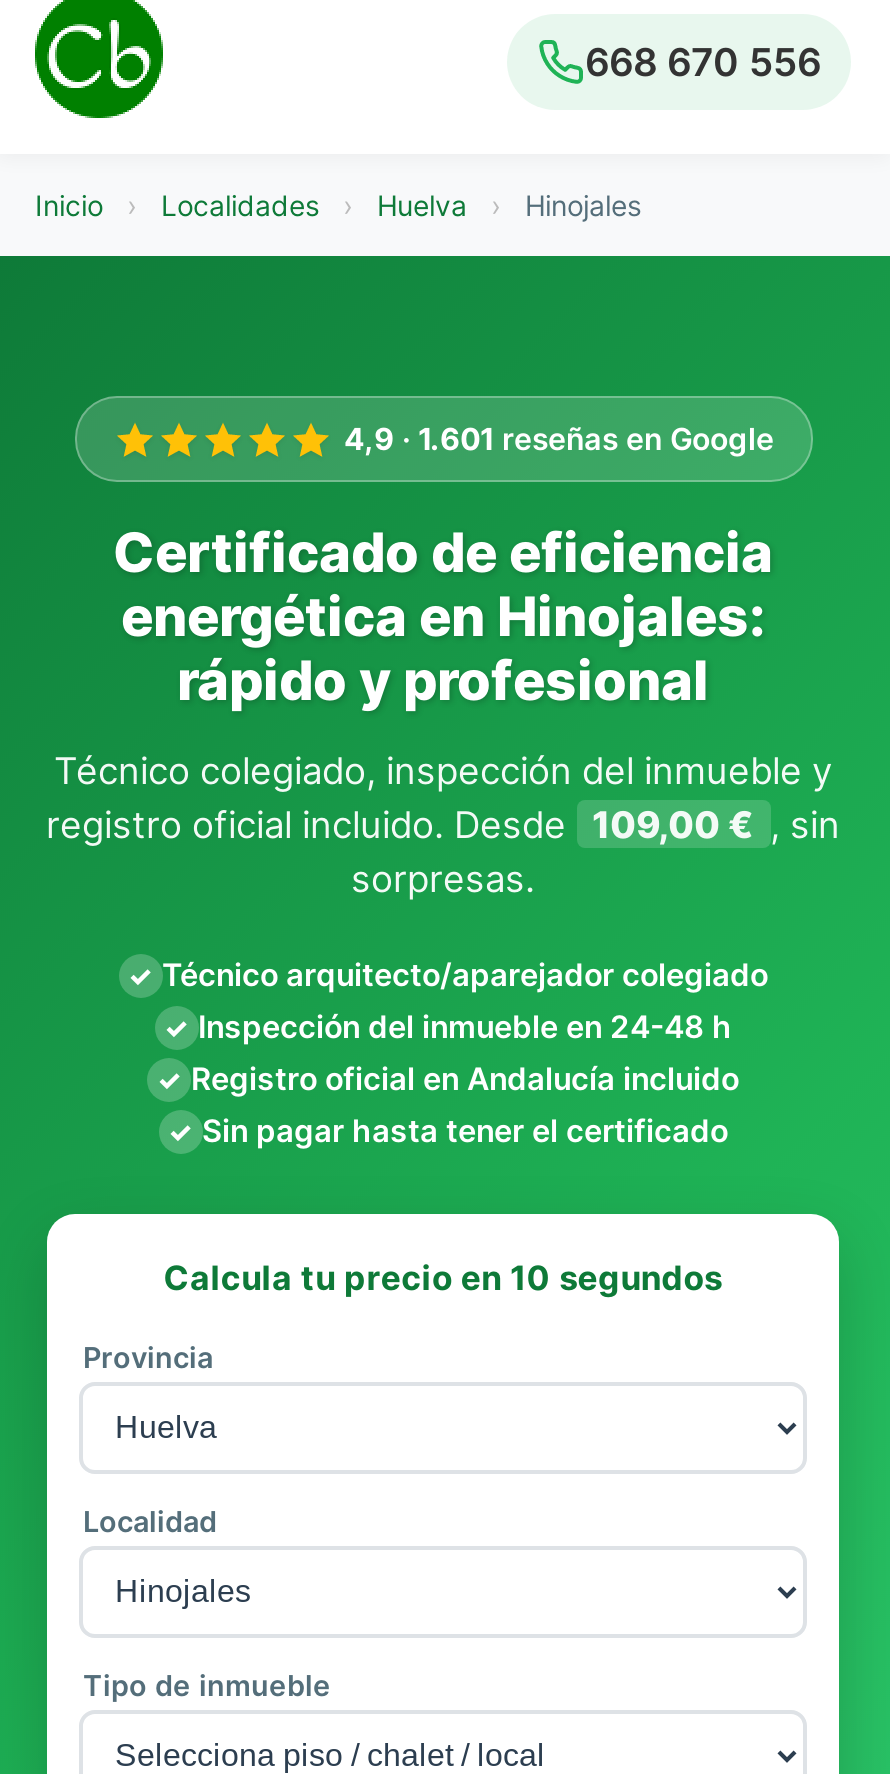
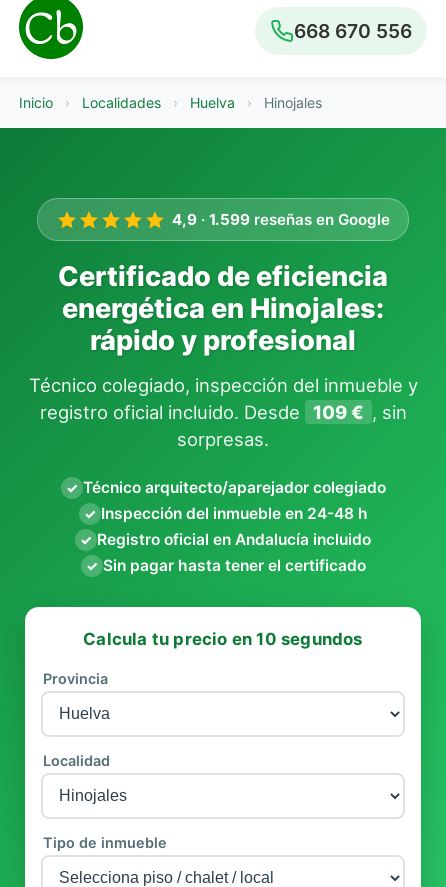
[344,420,774,458] 4,9 · 1.601 reseñas en Google -> [172,210,390,229] 4,9 · 1.599 reseñas en Google
[46,802,840,846] registro oficial incluido. Desde 109,00 € , sin -> [39,401,406,423] registro oficial incluido. Desde 109 € , sin

